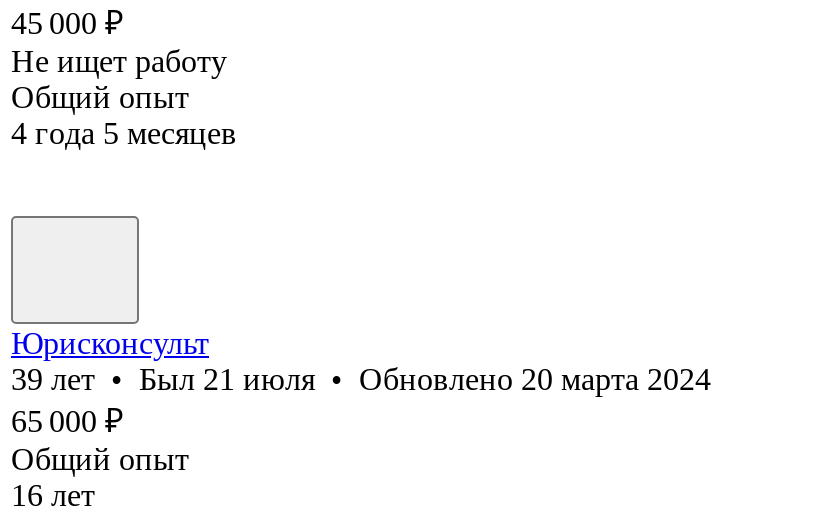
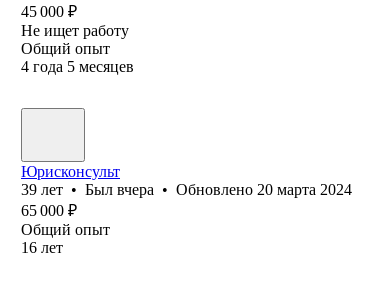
[11,362,711,396] 39 лет • Был 21 июля • Обновлено 20 марта 2024 -> [21,181,352,198] 39 лет • Был вчера • Обновлено 20 марта 2024

